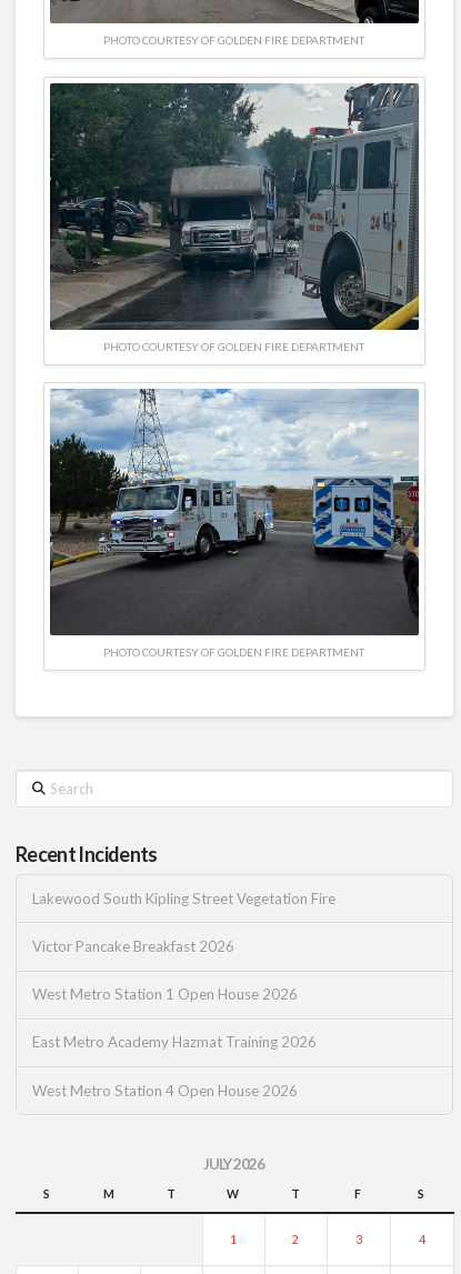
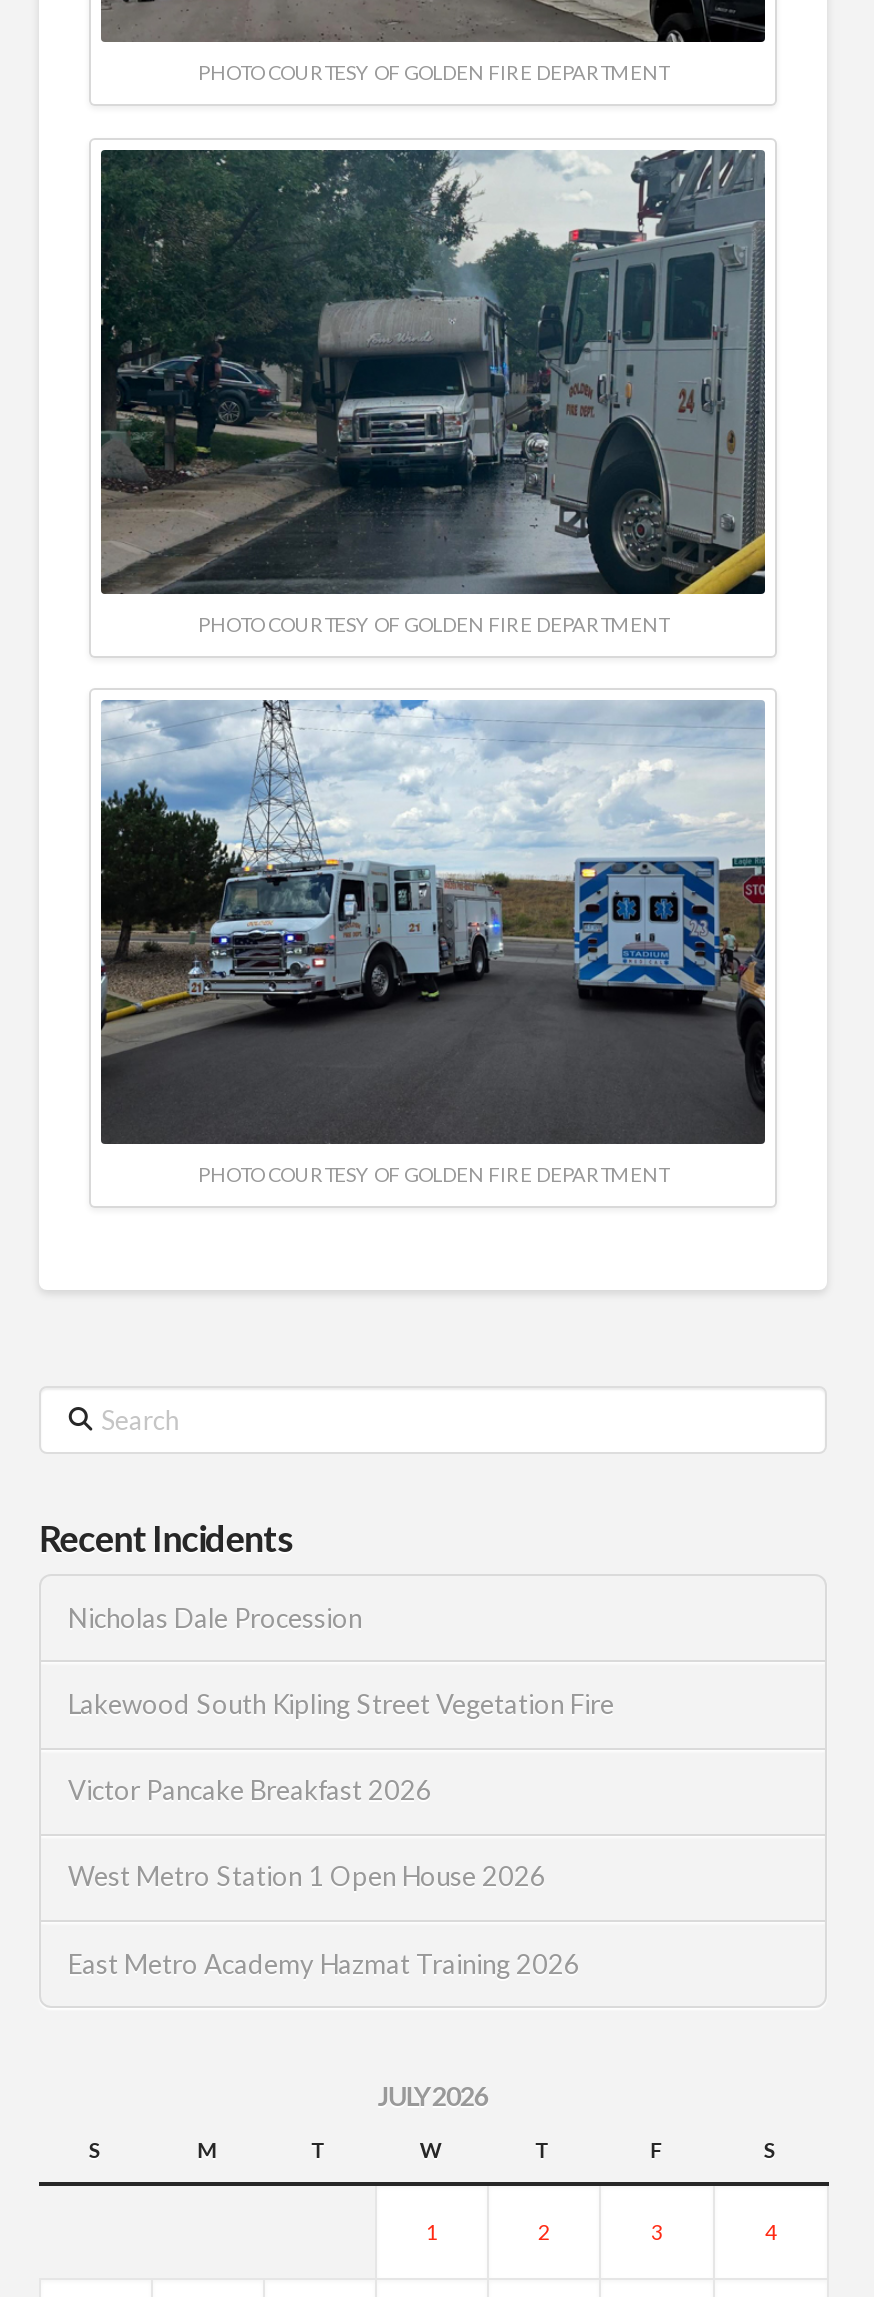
none -> [68,1601,362,1633] Nicholas Dale Procession
moved [32,889,335,1051] -> [68,1688,614,1979]: Lakewood South Kipling Street Vegetation Fire | Victor Pancake Breakfast 2026 | West Metro Station 1 Open House 2026 | East Metro Academy Hazmat Training 2026
[32,1082,297,1099] West Metro Station 4 Open House 2026 -> none

